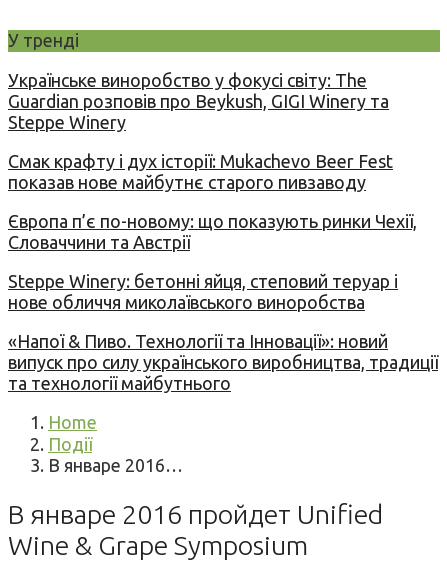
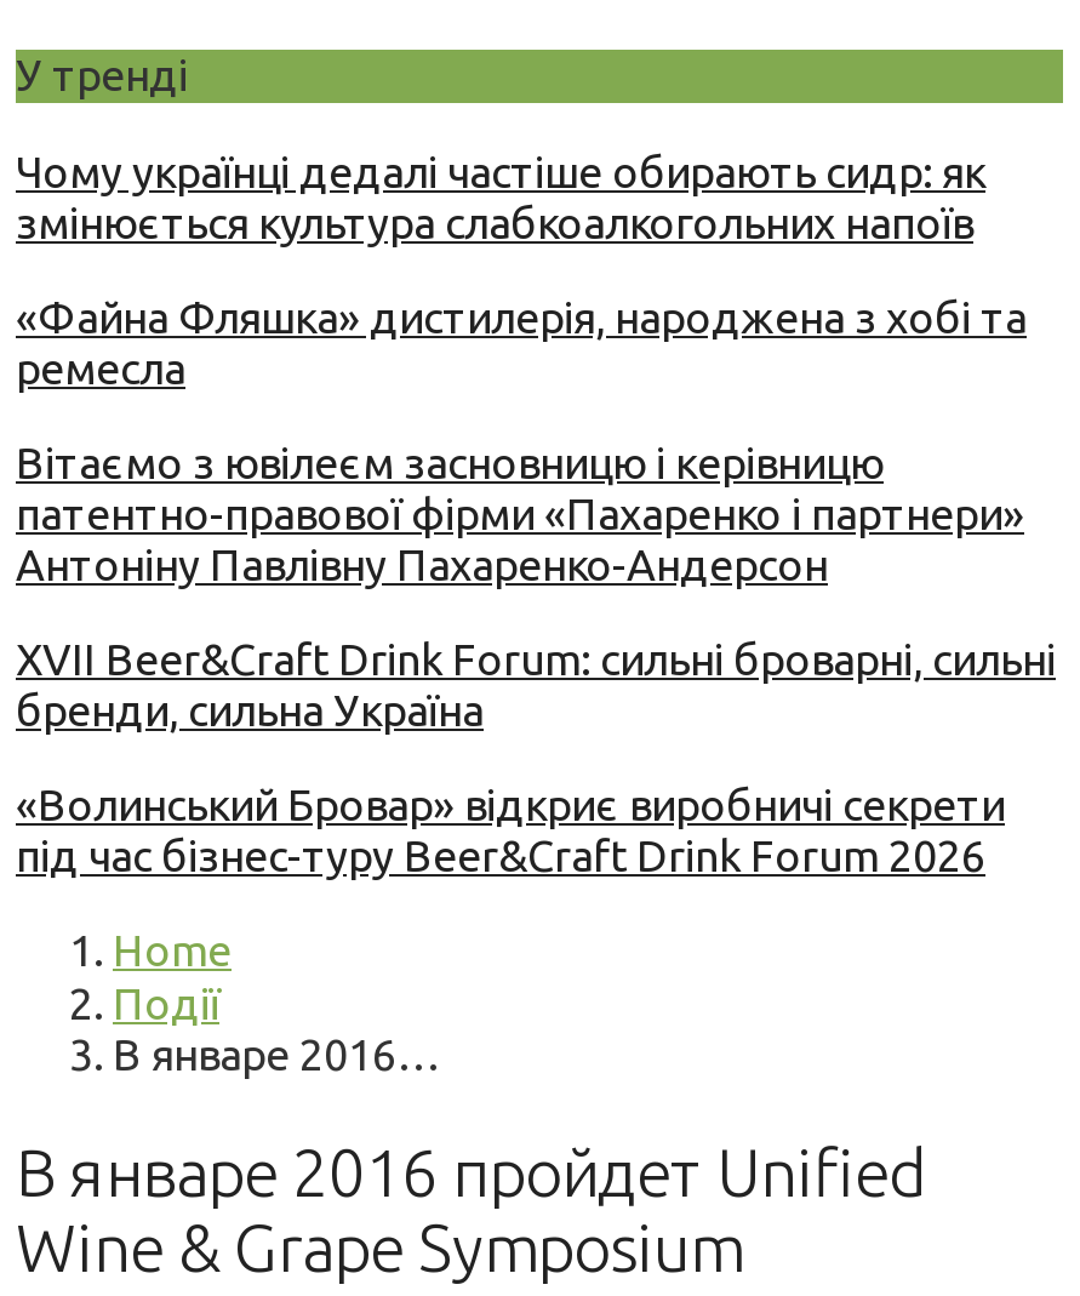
[8,70,389,132] Українське виноробство у фокусі світу: The | Guardian розповів про Beykush, GIGI Winery та | Steppe Winery -> [16,147,985,246] Чому українці дедалі частіше обирають сидр: як | змінюється культура слабкоалкогольних напоїв
[8,151,393,192] Смак крафту і дух історії: Mukachevo Beer Fest | показав нове майбутнє старого пивзаводу -> [16,292,1027,392] «Файна Фляшка» дистилерія, народжена з хобі та | ремесла
[8,211,417,252] Європа п’є по-новому: що показують ринки Чехії, | Словаччини та Австрії -> [16,438,1024,588] Вітаємо з ювілеєм засновницю і керівницю | патентно-правової фірми «Пахаренко і партнери» | Антоніну Павлівну Пахаренко-Андерсон
[8,271,398,312] Steppe Winery: бетонні яйця, степовий теруар і | нове обличчя миколаївського виноробства -> [16,634,1056,733] XVII Beer&Craft Drink Forum: сильні броварні, сильні | бренди, сильна Україна
[8,331,438,393] «Напої & Пиво. Технології та Інновації»: новий | випуск про силу українського виробництва, традиції | та технології майбутнього -> [16,780,1005,879] «Волинський Бровар» відкриє виробничі секрети | під час бізнес-туру Beer&Craft Drink Forum 2026

